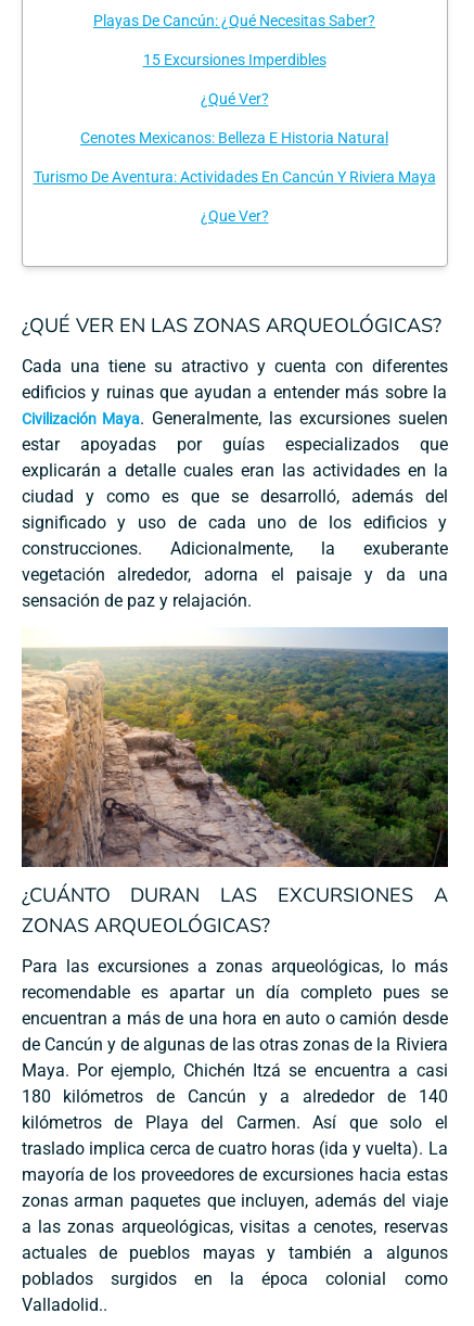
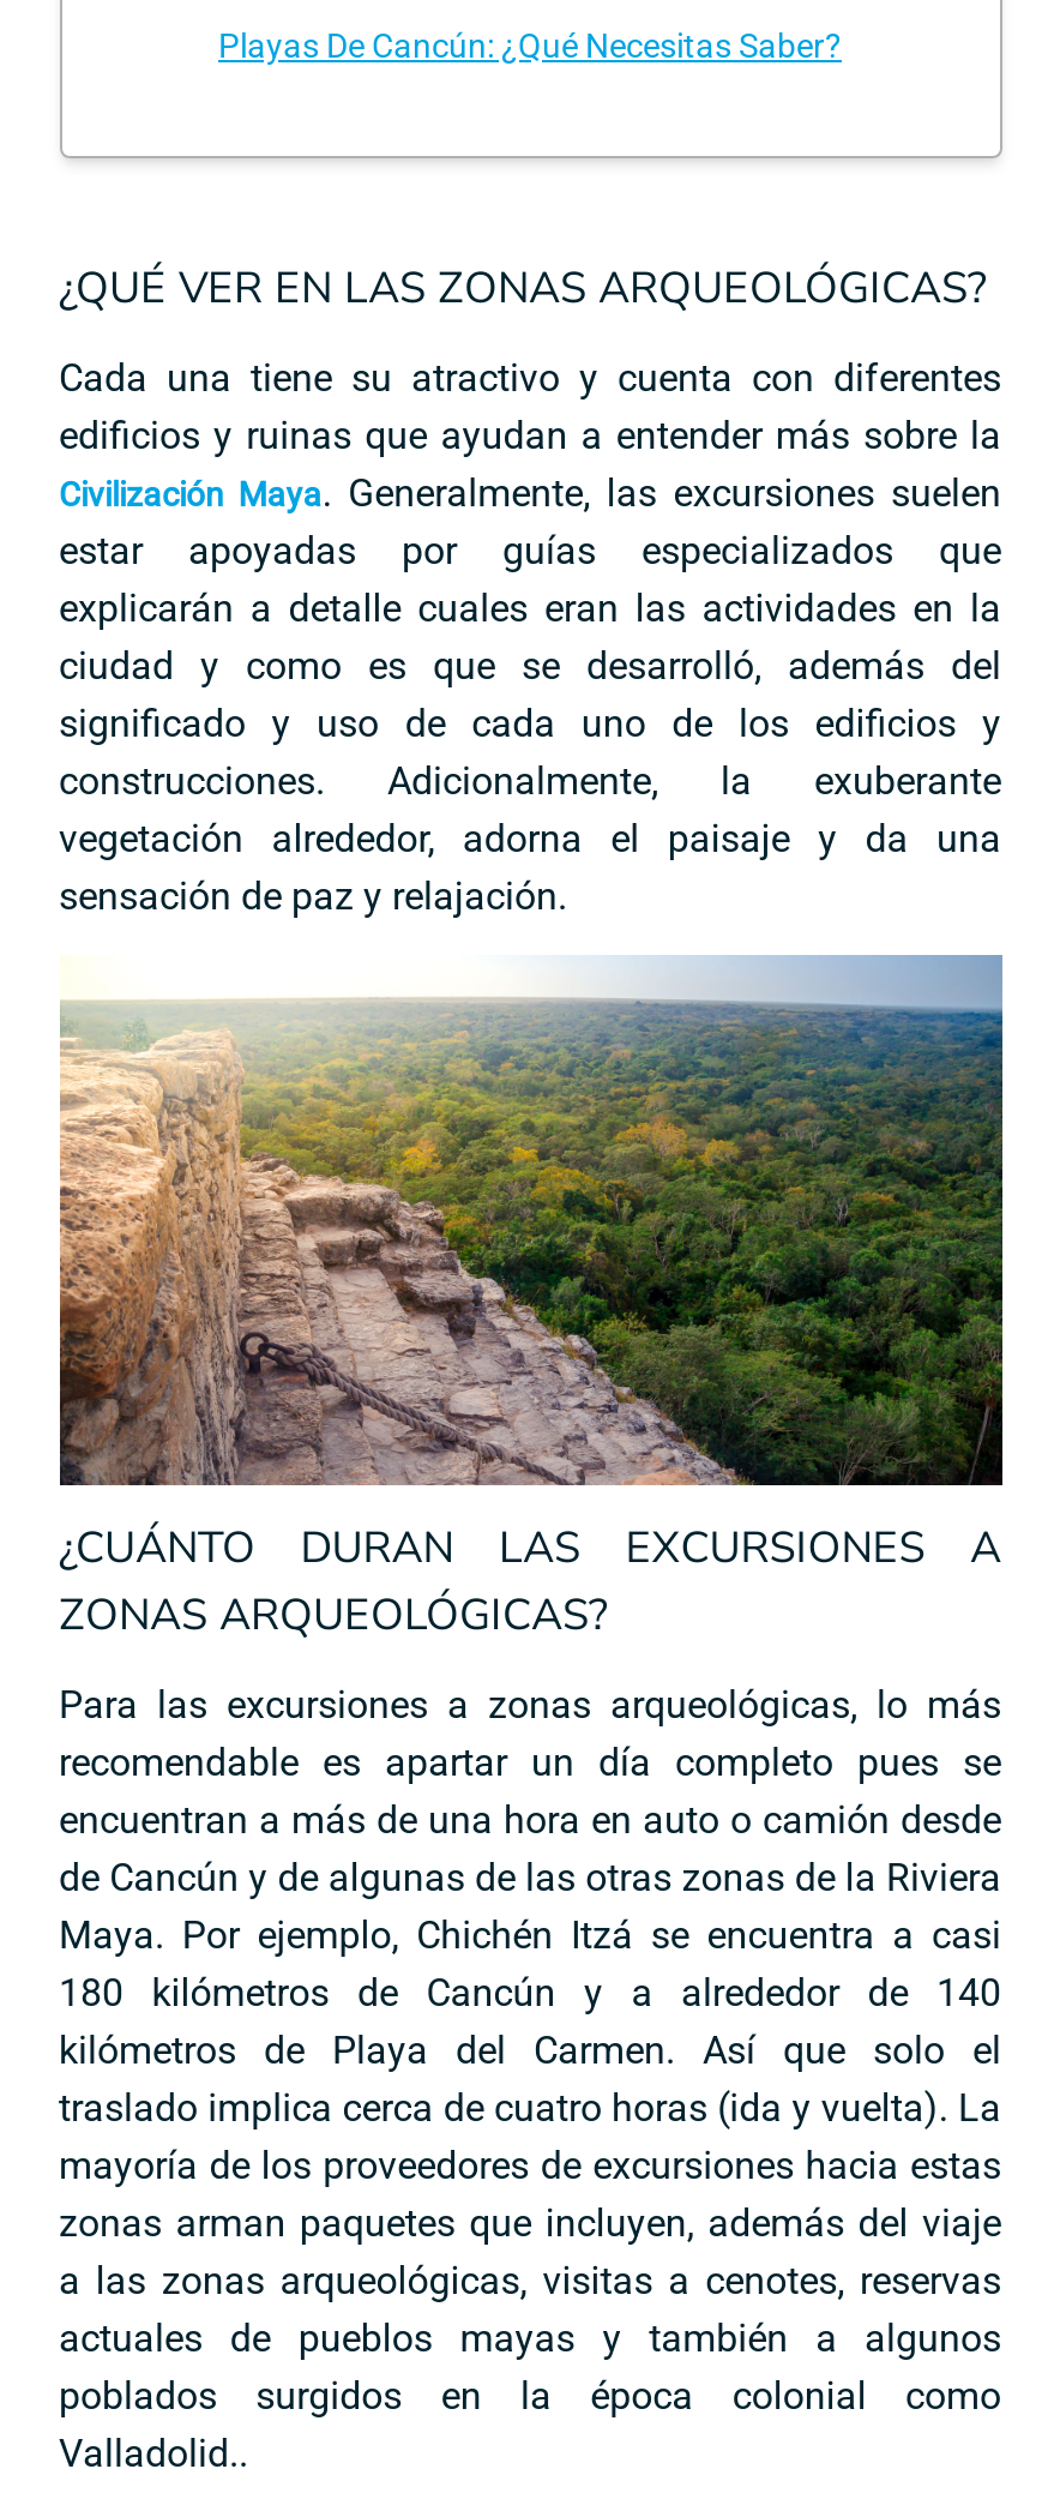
[33,51,435,225] 15 Excursiones Imperdibles | ¿Qué Ver? | Cenotes Mexicanos: Belleza E Historia Natural | Turismo De Aventura: Actividades En Cancún Y Riviera Maya | ¿Que Ver? -> none

